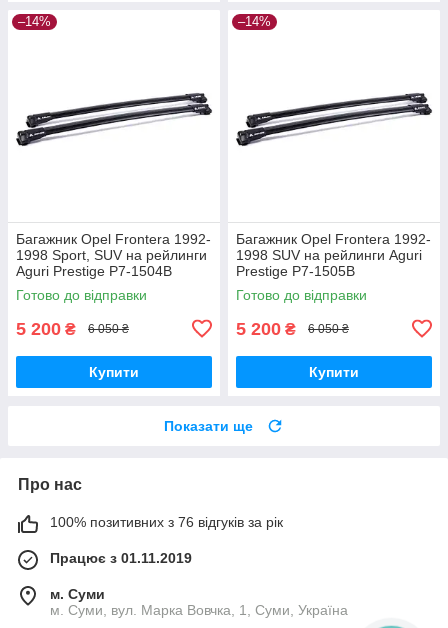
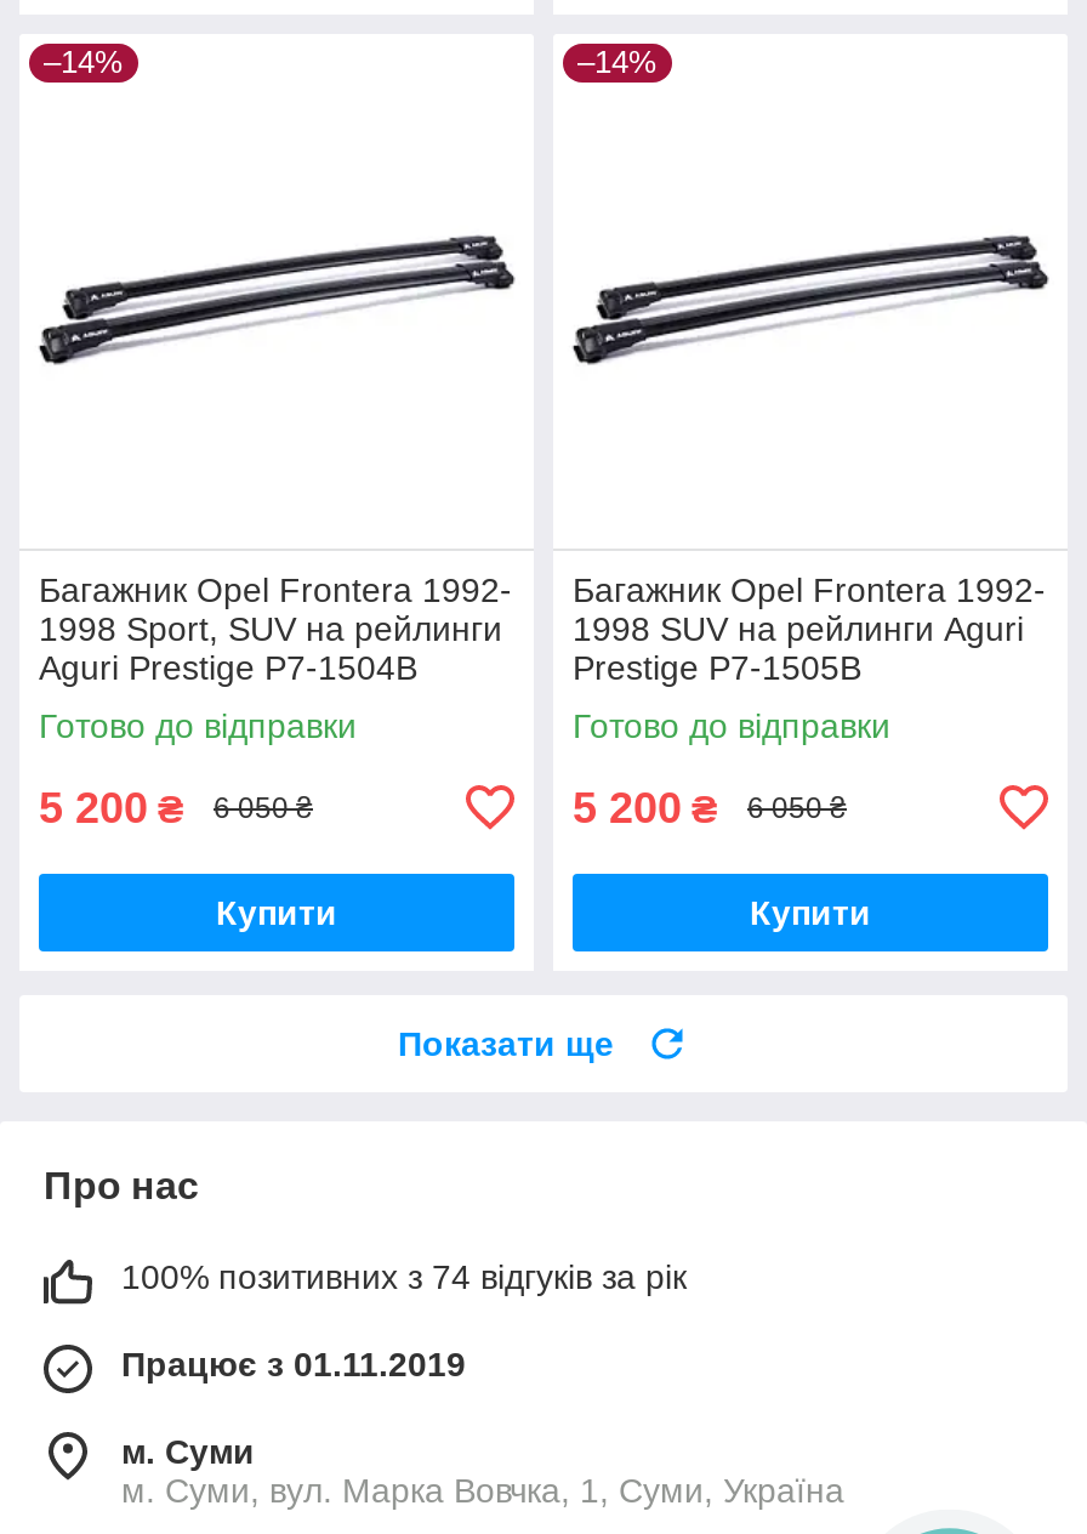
[50,514,283,530] 100% позитивних з 76 відгуків за рік -> [121,1257,687,1296] 100% позитивних з 74 відгуків за рік

